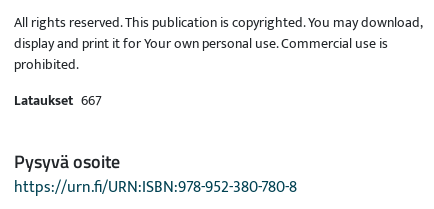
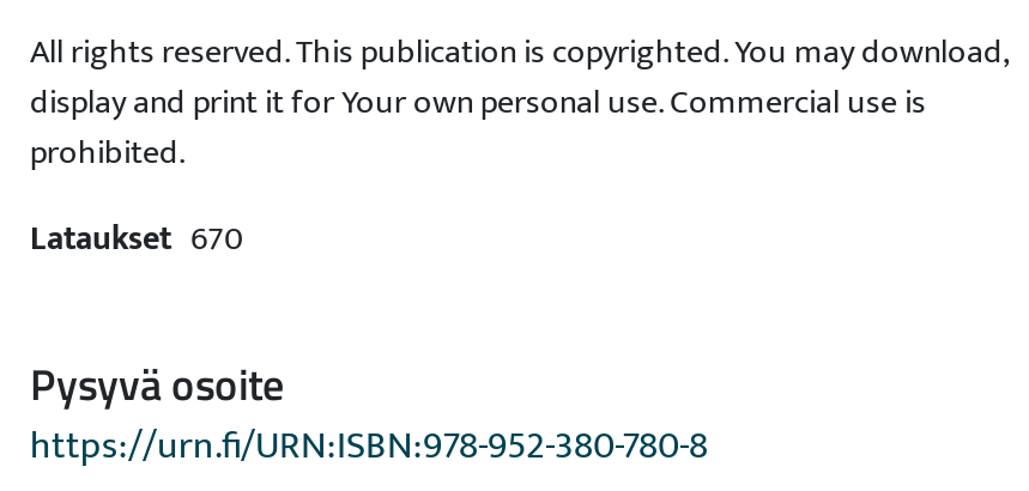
[14,89,102,112] Lataukset 667 -> [30,211,243,266] Lataukset 670

